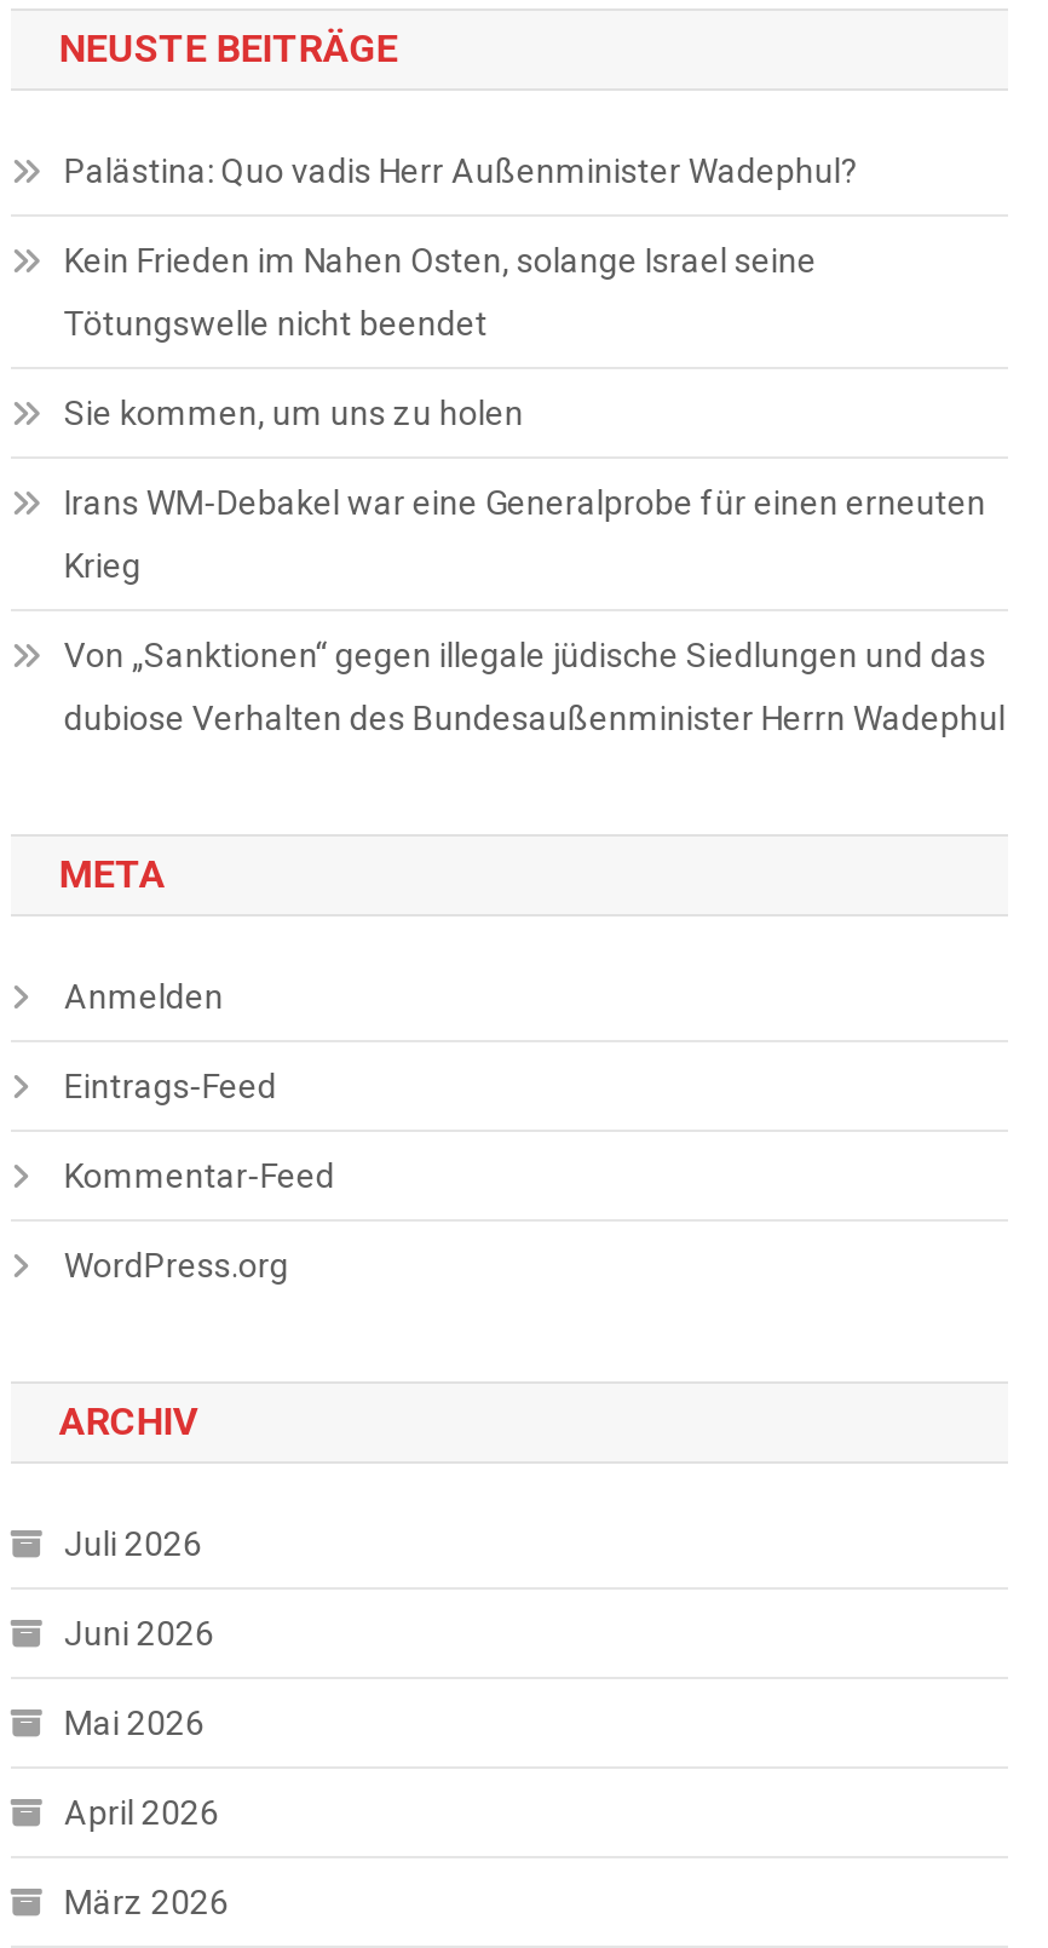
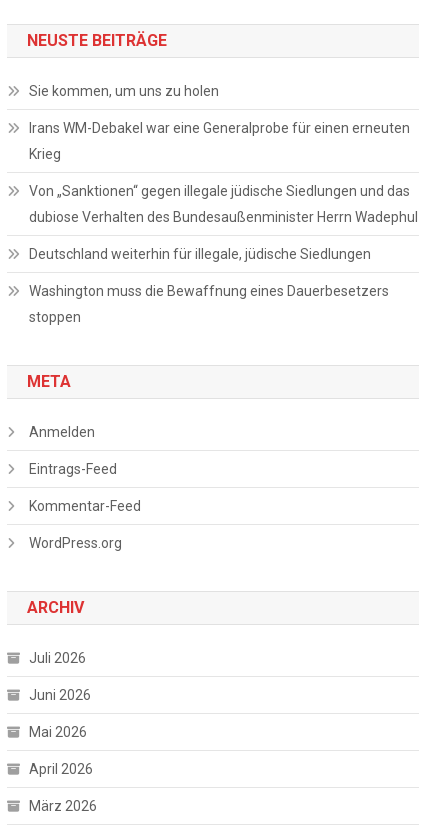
[64,150,858,341] Palästina: Quo vadis Herr Außenminister Wadephul? | Kein Frieden im Nahen Osten, solange Israel seine | Tötungswelle nicht beendet -> none
moved [64,392,1005,736] -> [29,82,418,224]: Sie kommen, um uns zu holen | Irans WM-Debakel war eine Generalprobe für einen erneuten | Krieg | Von „Sanktionen“ gegen illegale jüdische Siedlungen und das | dubiose Verhalten des Bundesaußenminister Herrn Wadephul
none -> [29,245,389,324] Deutschland weiterhin für illegale, jüdische Siedlungen | Washington muss die Bewaffnung eines Dauerbesetzers | stoppen

